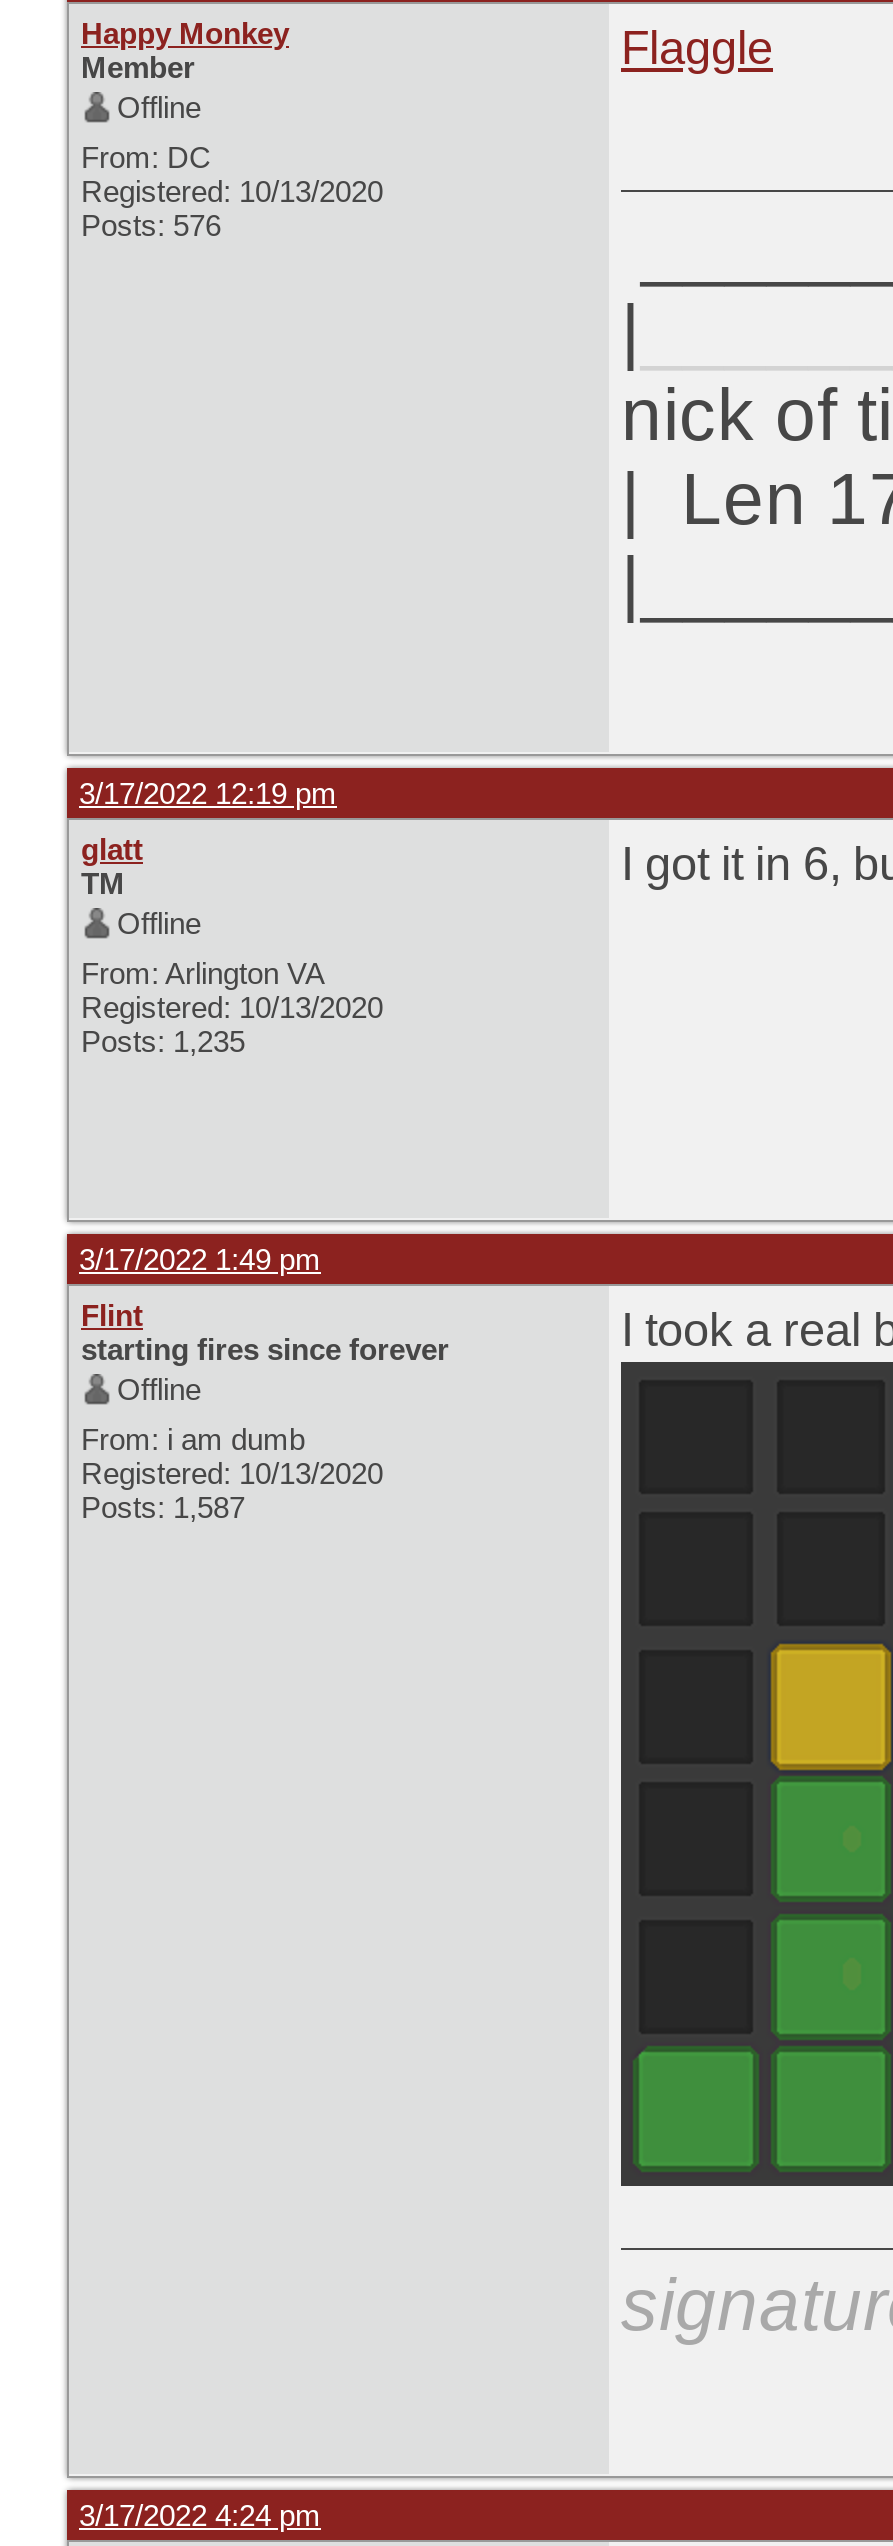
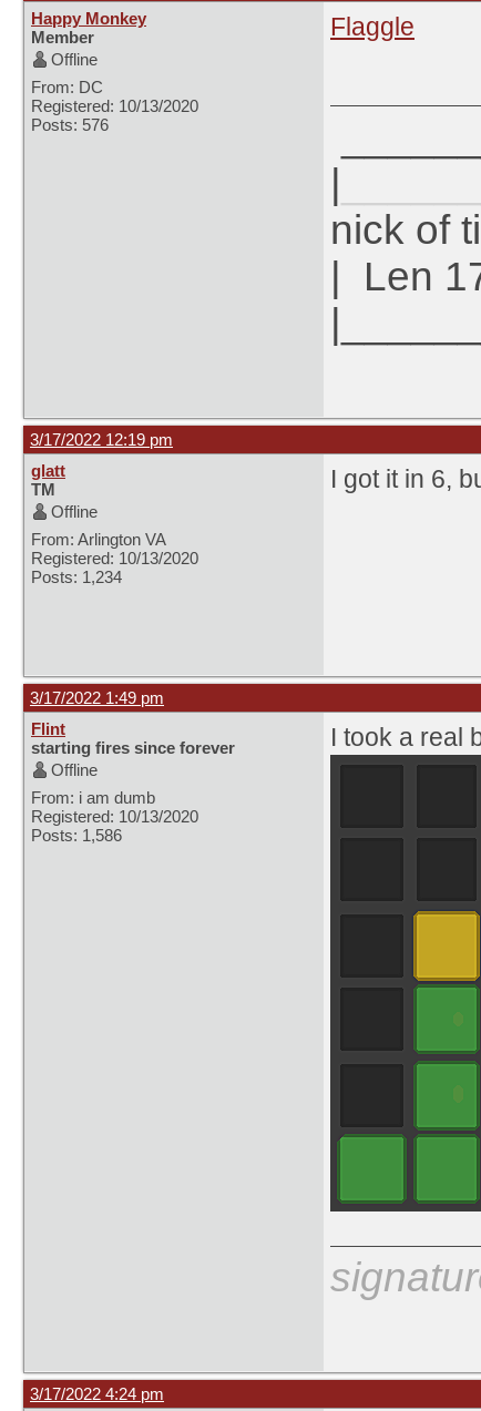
[81,1024,245,1058] Posts: 1,235 -> [31,568,122,586] Posts: 1,234
[81,1490,245,1524] Posts: 1,587 -> [31,826,122,845] Posts: 1,586

